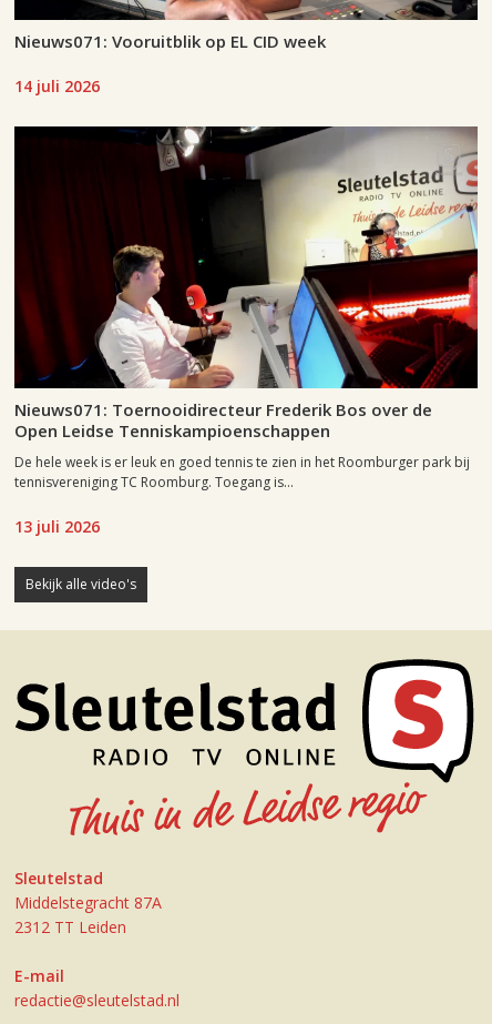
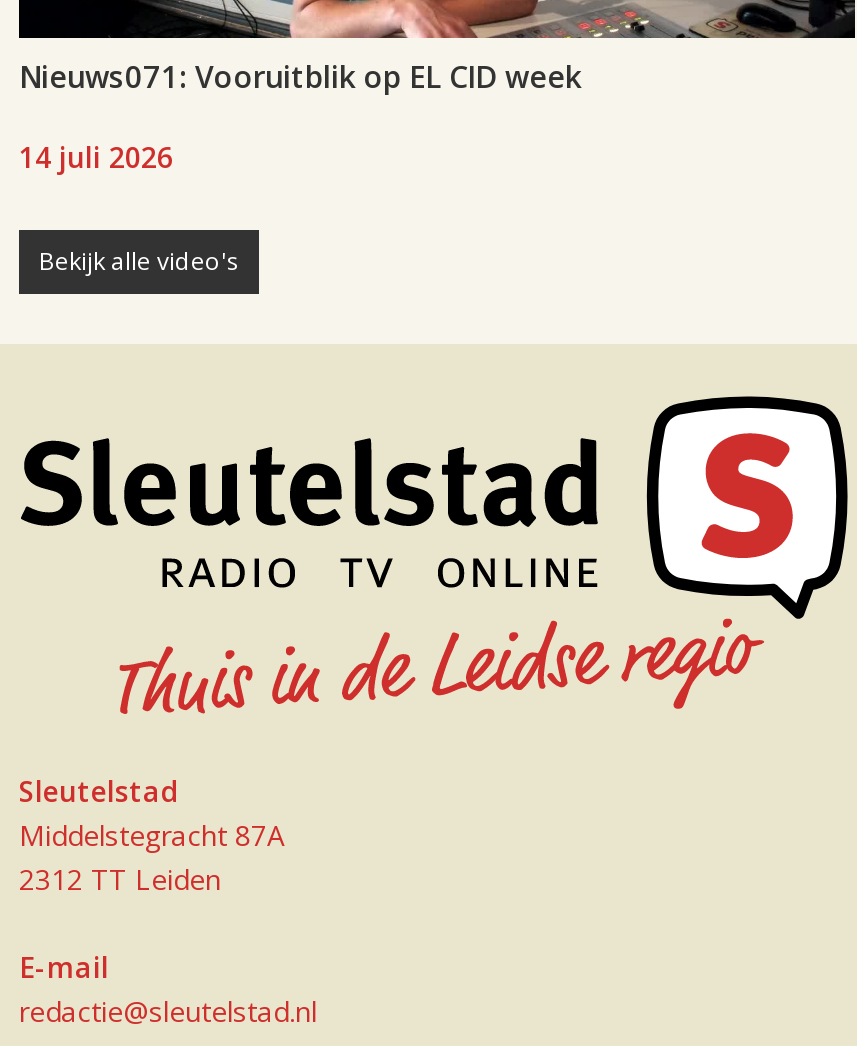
[14,125,479,536] [image] | Nieuws071: Toernooidirecteur Frederik Bos over de | Open Leidse Tenniskampioenschappen | De hele week is er leuk en goed tennis te zien in het Roomburger park bij | tennisvereniging TC Roomburg. Toegang is... | 13 juli 2026 -> none

